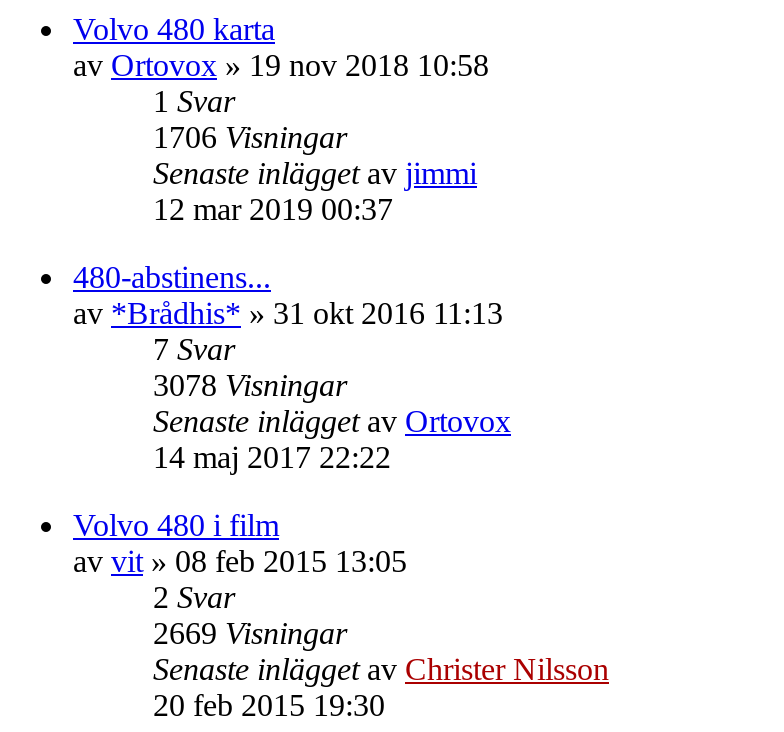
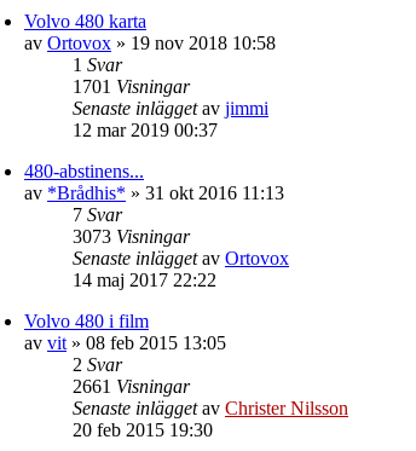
[153,119,347,153] 1706 Visningar -> [73,76,190,96] 1701 Visningar
[153,367,347,401] 3078 Visningar -> [73,226,190,246] 3073 Visningar
[153,615,347,649] 2669 Visningar -> [73,376,190,396] 2661 Visningar

